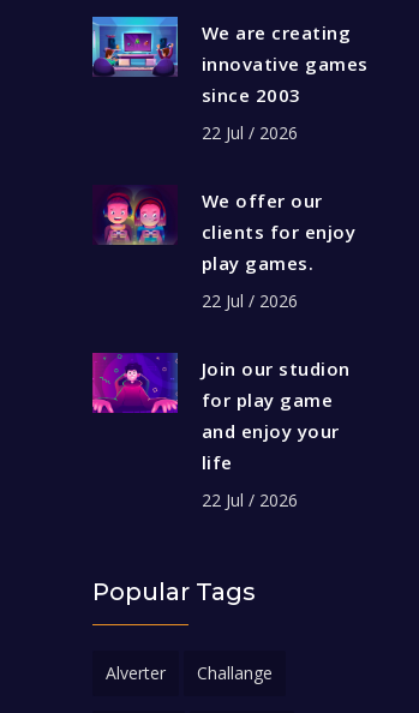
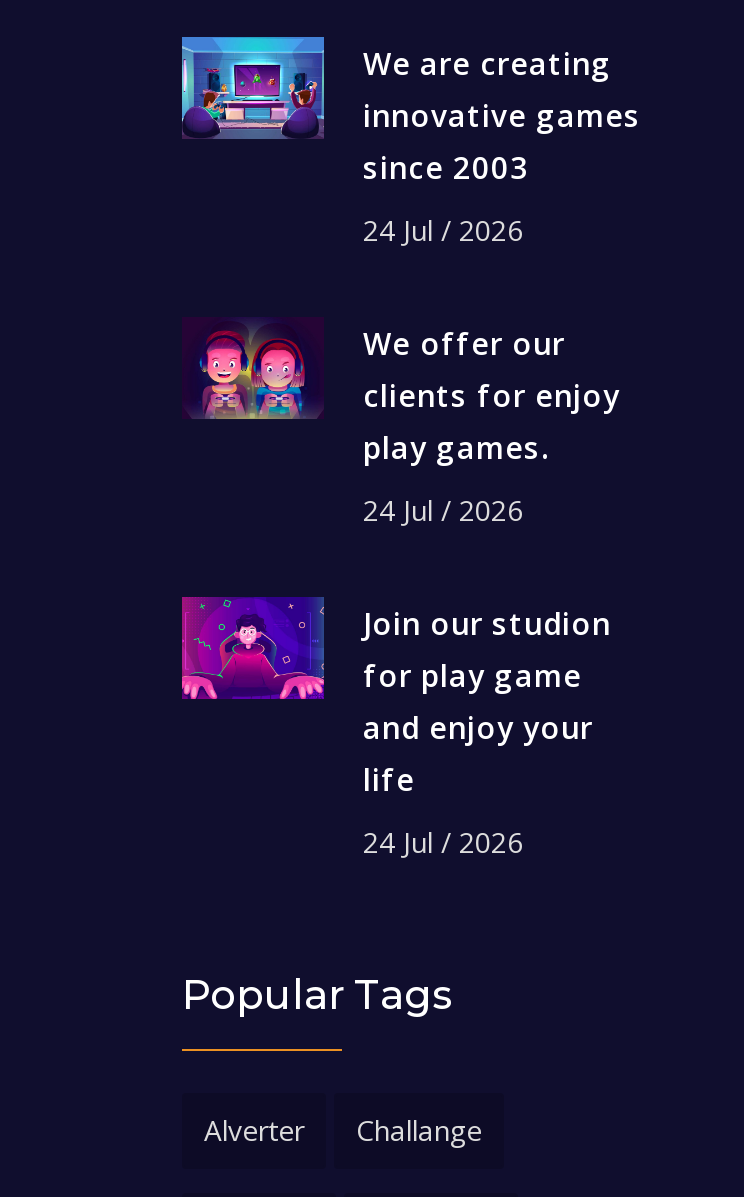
[201,121,297,144] 22 Jul / 2026 -> [363,211,523,249] 24 Jul / 2026
[201,289,297,312] 22 Jul / 2026 -> [363,491,523,529] 24 Jul / 2026
[201,489,297,511] 22 Jul / 2026 -> [363,823,523,861] 24 Jul / 2026

